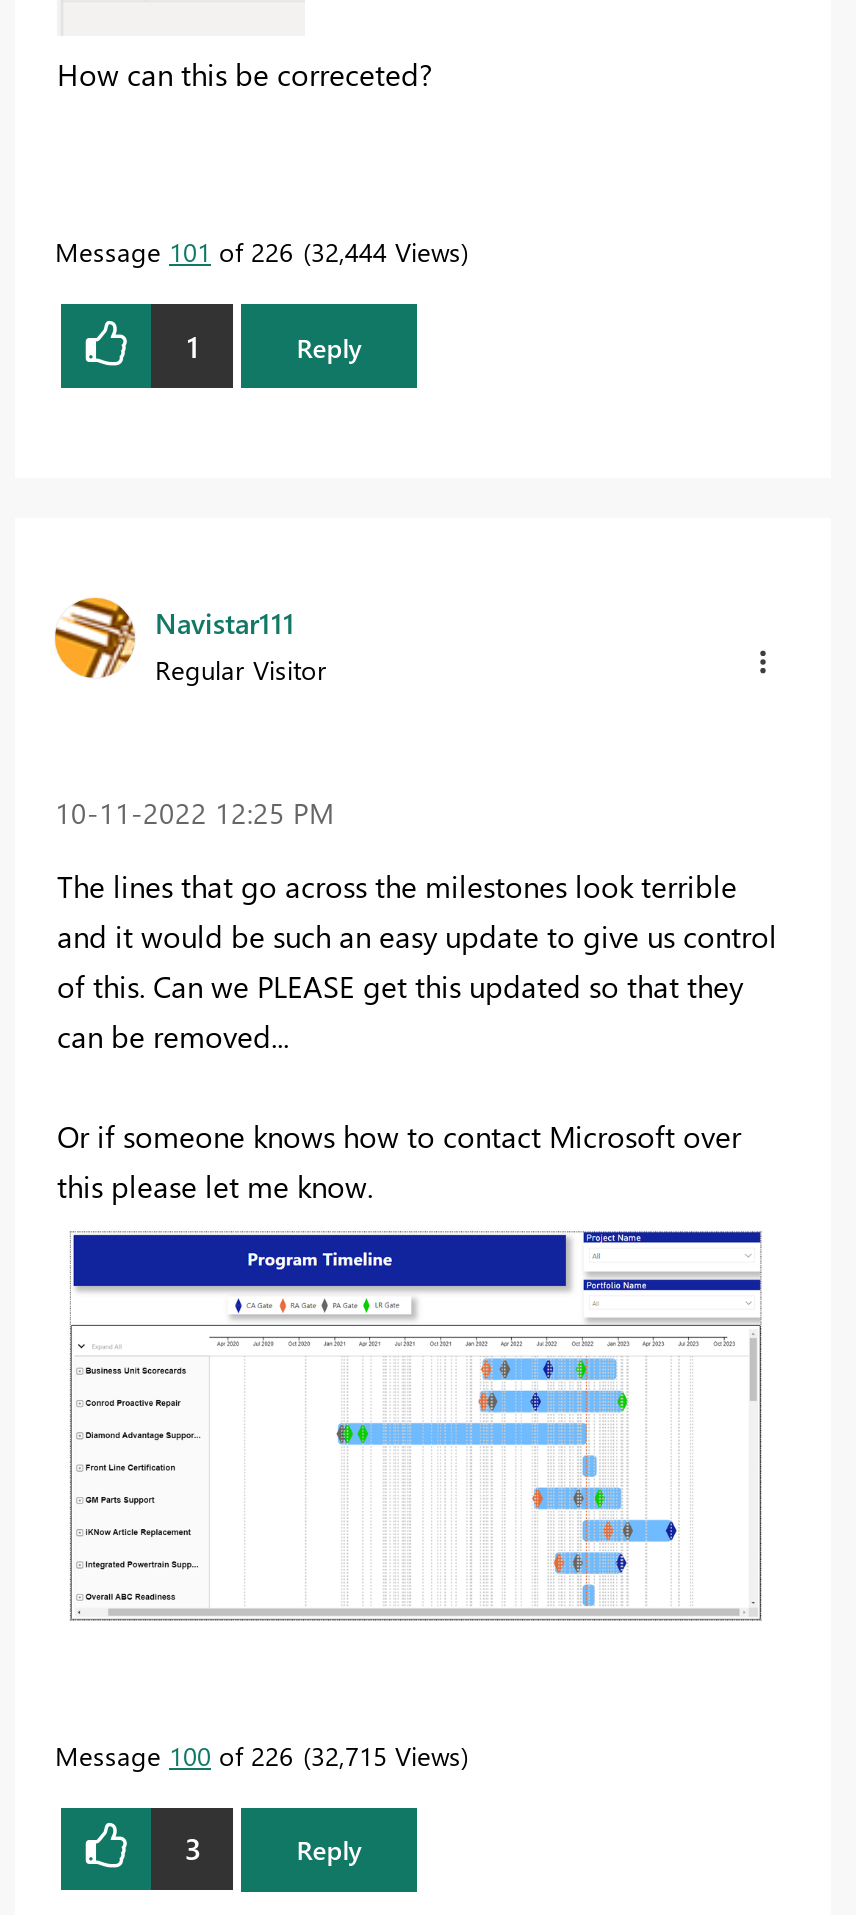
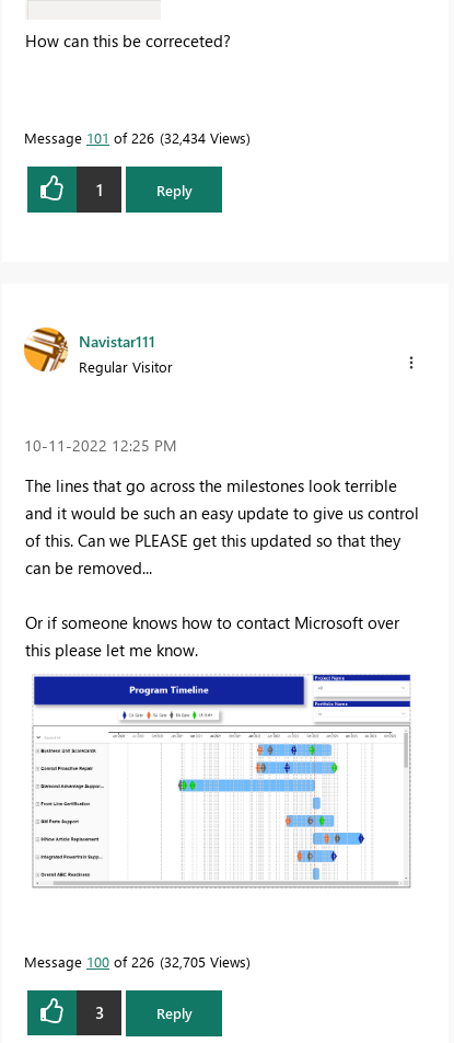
[55,234,461,268] Message 101 of 226 32,444 Views -> [24,128,246,147] Message 101 of 226 32,434 Views
[55,1737,461,1771] Message 100 of 226 32,715 Views -> [24,952,246,970] Message 100 of 226 32,705 Views

